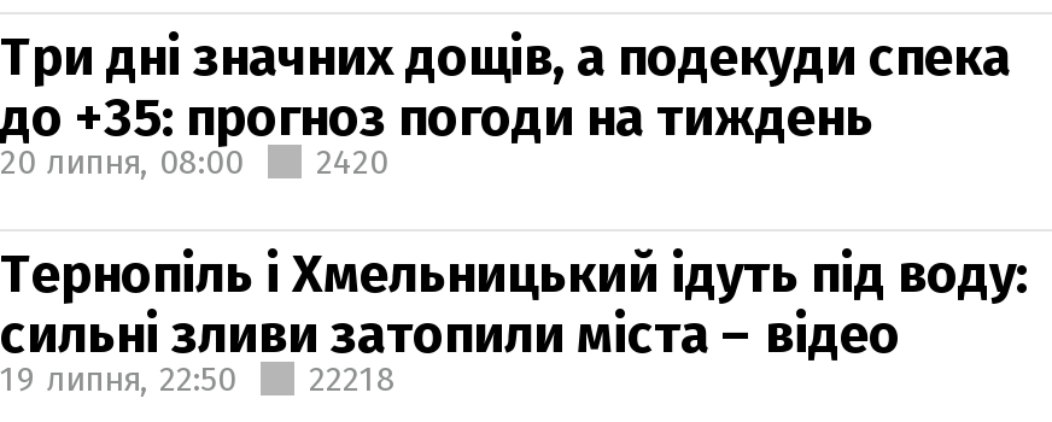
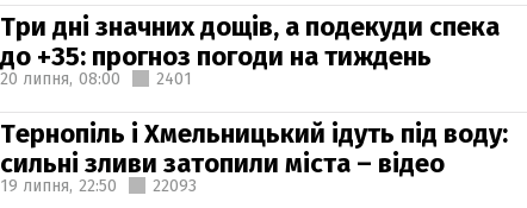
[0,141,388,182] 20 липня, 08:00 2420 -> [0,68,192,89] 20 липня, 08:00 2401
[0,358,396,399] 19 липня, 22:50 22218 -> [0,175,197,196] 19 липня, 22:50 22093

